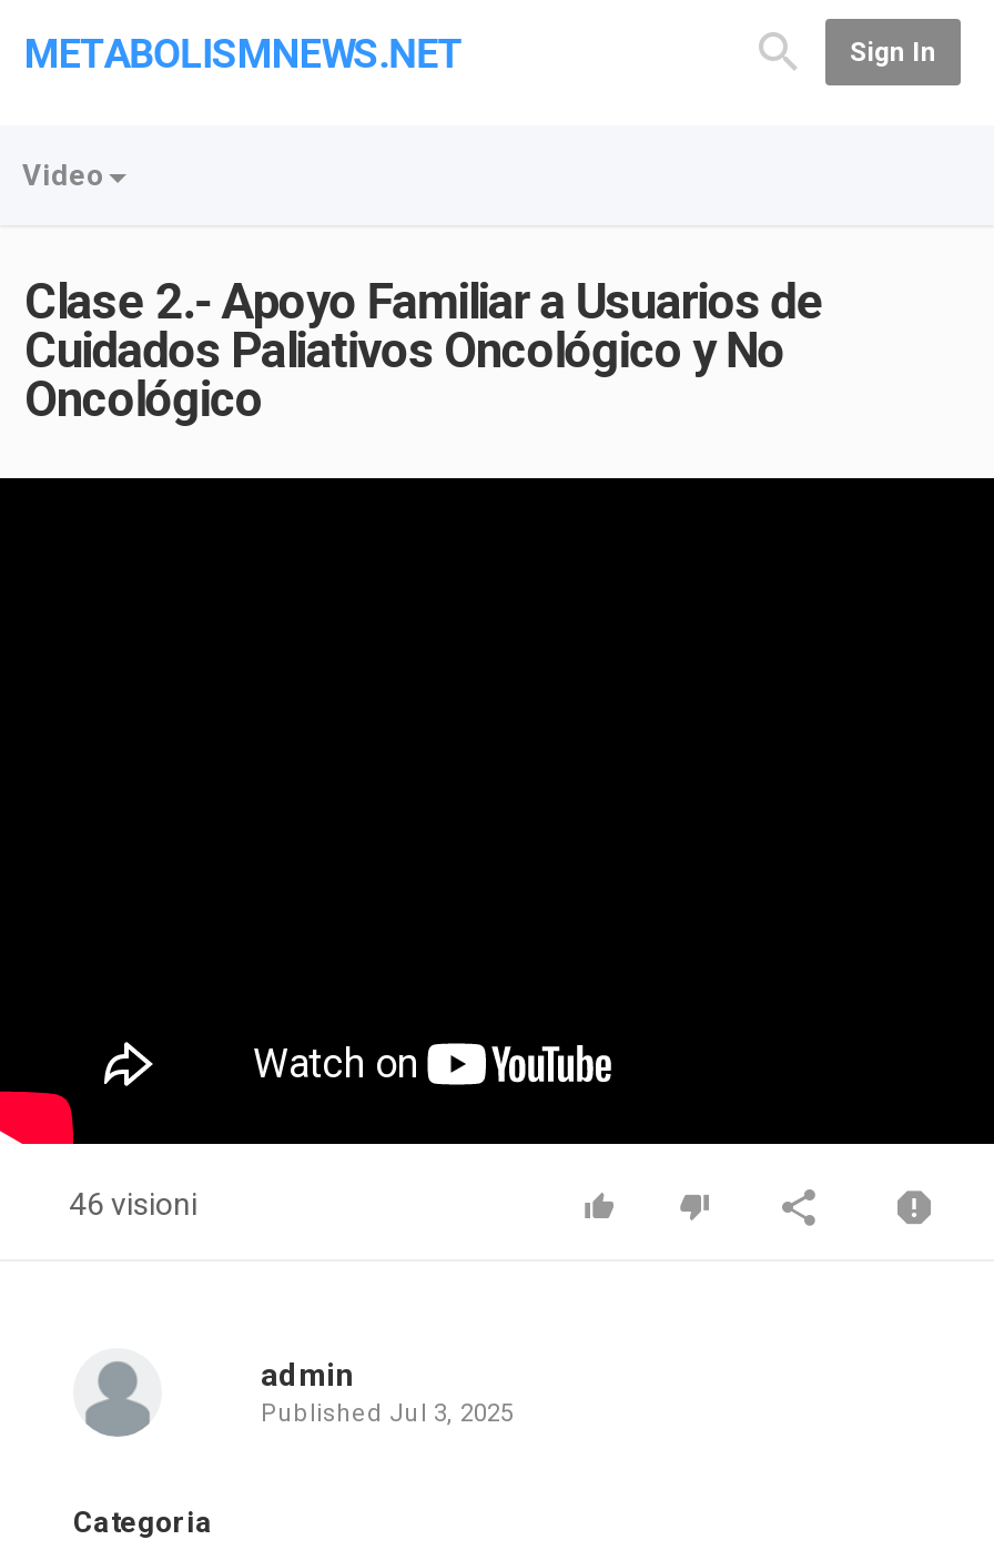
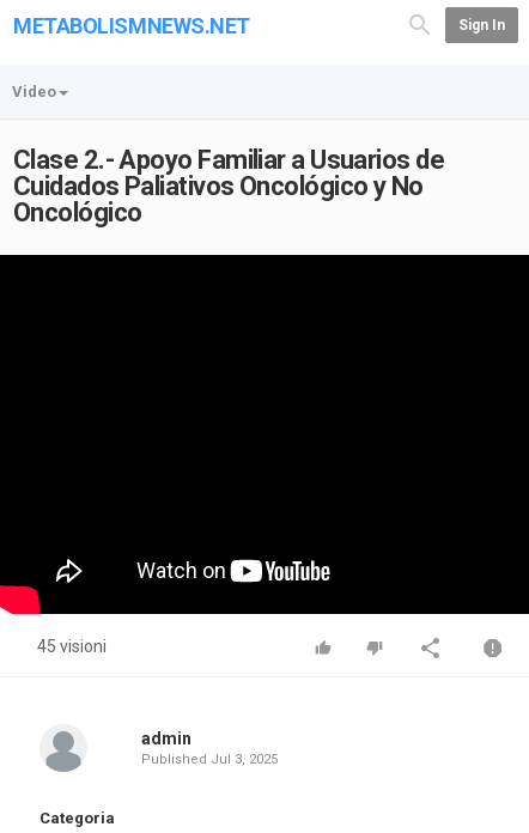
[69,1186,197,1222] 46 visioni -> [37,637,107,656] 45 visioni

